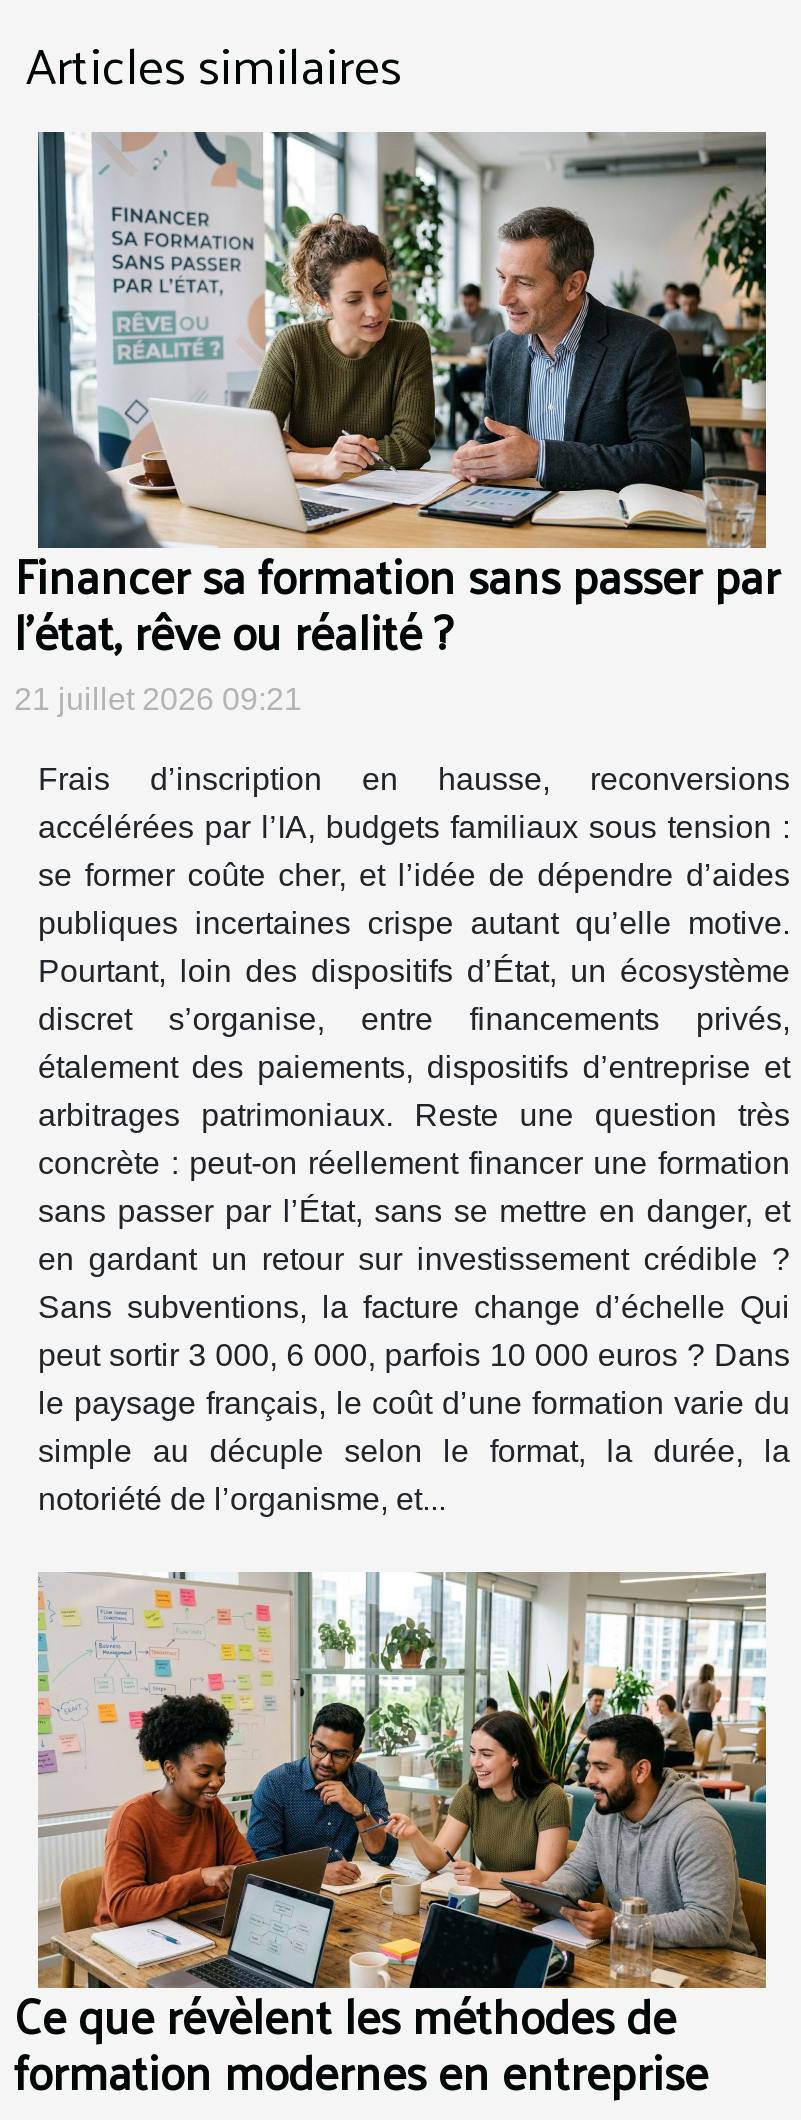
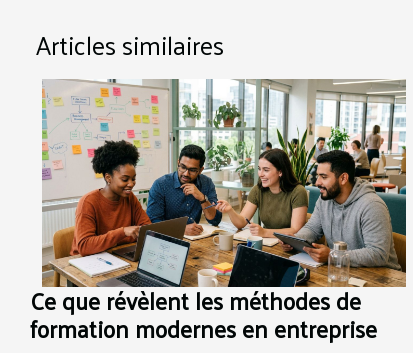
[14,130,790,1516] [image] | Financer sa formation sans passer par | l’état, rêve ou réalité ? | 21 juillet 2026 09:21 | Frais d’inscription en hausse, reconversions | accélérées par l’IA, budgets familiaux sous tension : | se former coûte cher, et l’idée de dépendre d’aides | publiques incertaines crispe autant qu’elle motive. | Pourtant, loin des dispositifs d’État, un écosystème | discret s’organise, entre financements privés, | étalement des paiements, dispositifs d’entreprise et | arbitrages patrimoniaux. Reste une question très | concrète : peut-on réellement financer une formation | sans passer par l’État, sans se mettre en danger, et | en gardant un retour sur investissement crédible ? | Sans subventions, la facture change d’échelle Qui | peut sortir 3 000, 6 000, parfois 10 000 euros ? Dans | le paysage français, le coût d’une formation varie du | simple au décuple selon le format, la durée, la | notoriété de l’organisme, et... -> none

